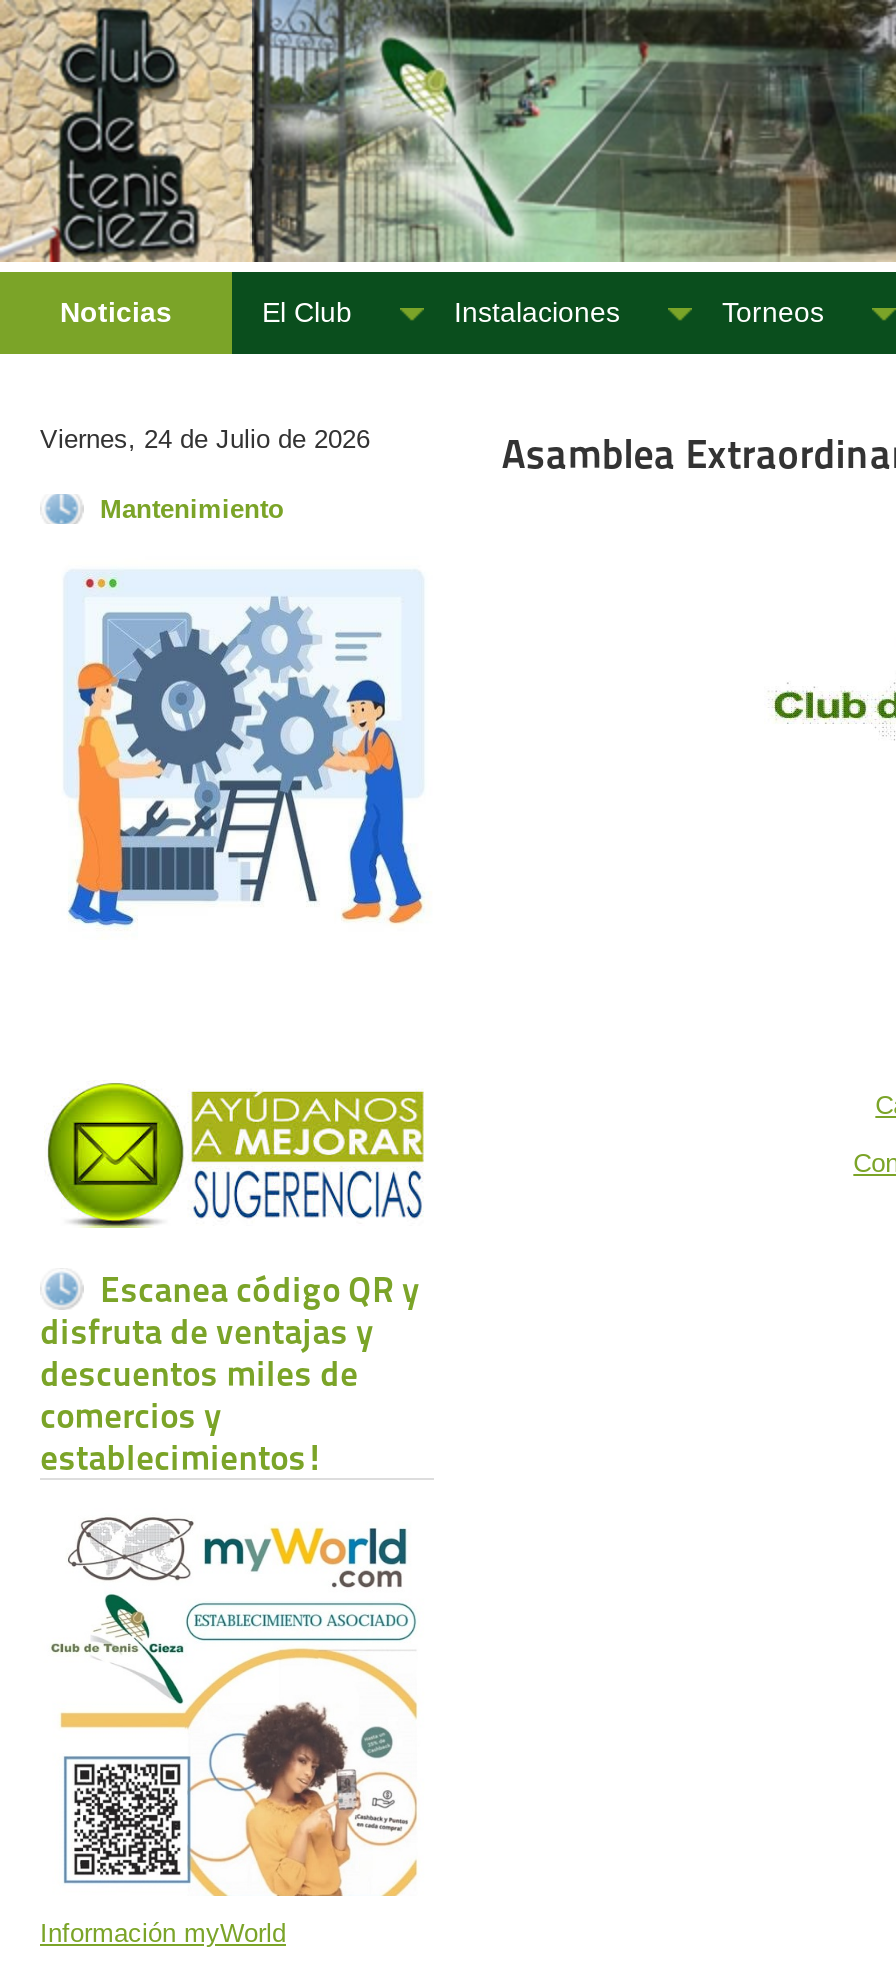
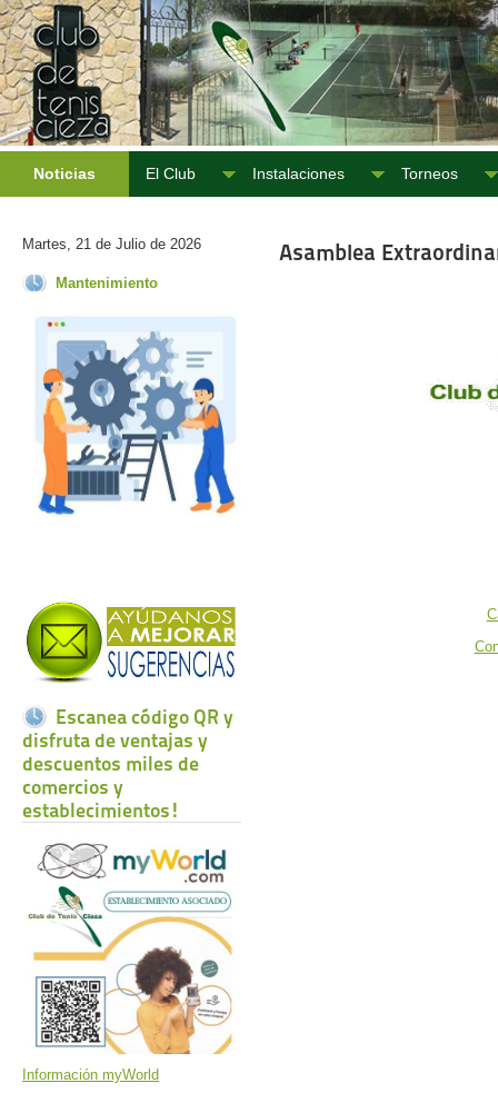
[40,424,370,454] Viernes, 24 de Julio de 2026 -> [22,236,201,252] Martes, 21 de Julio de 2026

